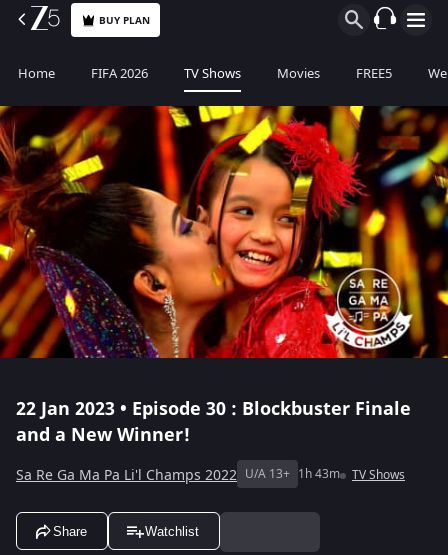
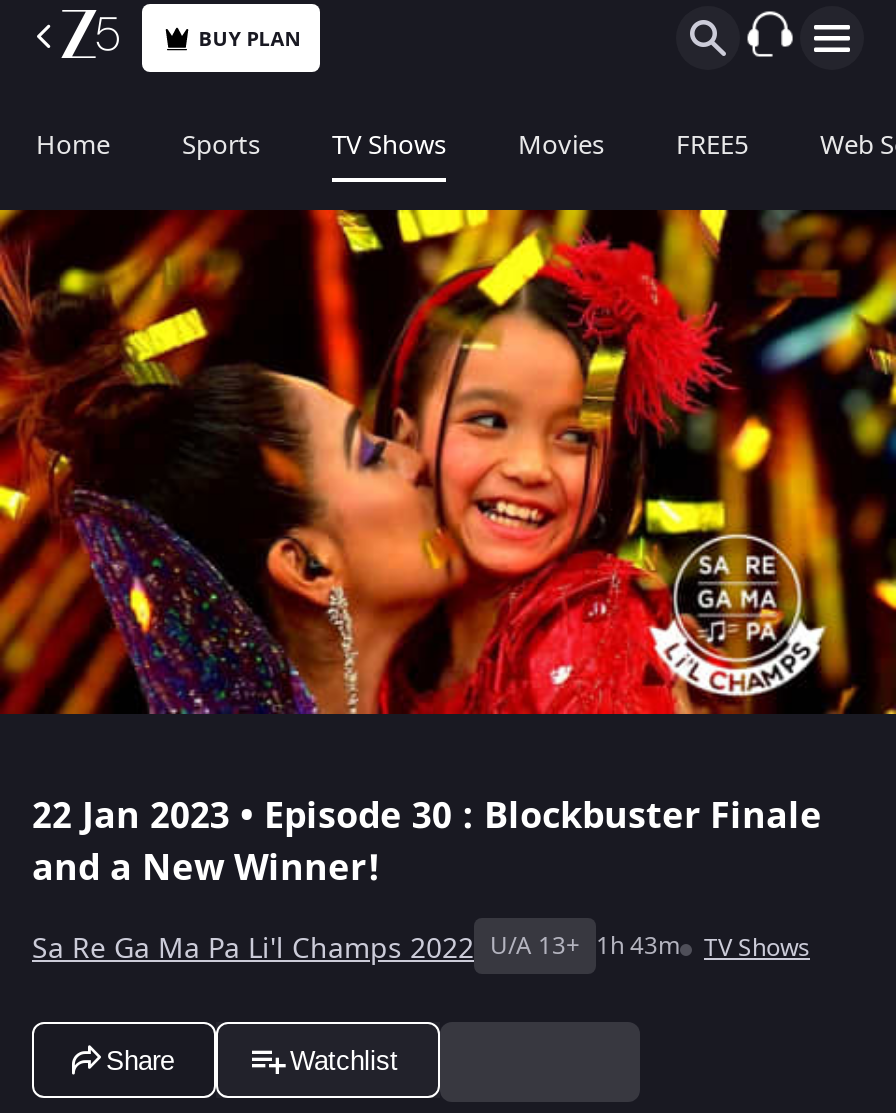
[91,64,148,83] FIFA 2026 -> [182,126,260,164] Sports

